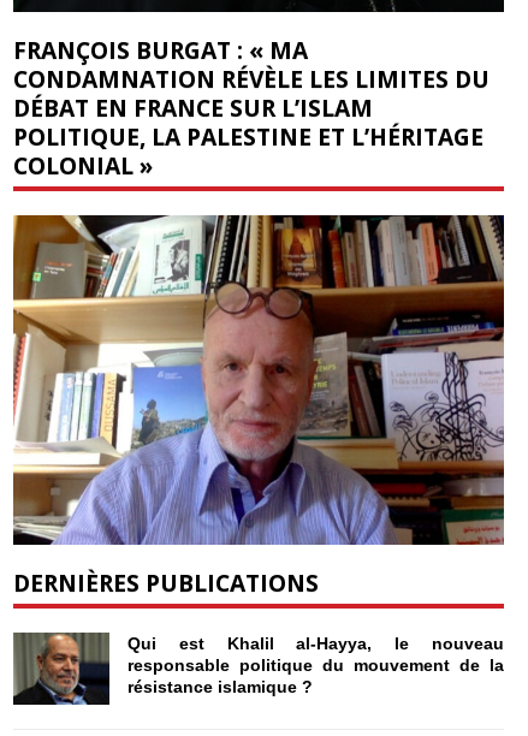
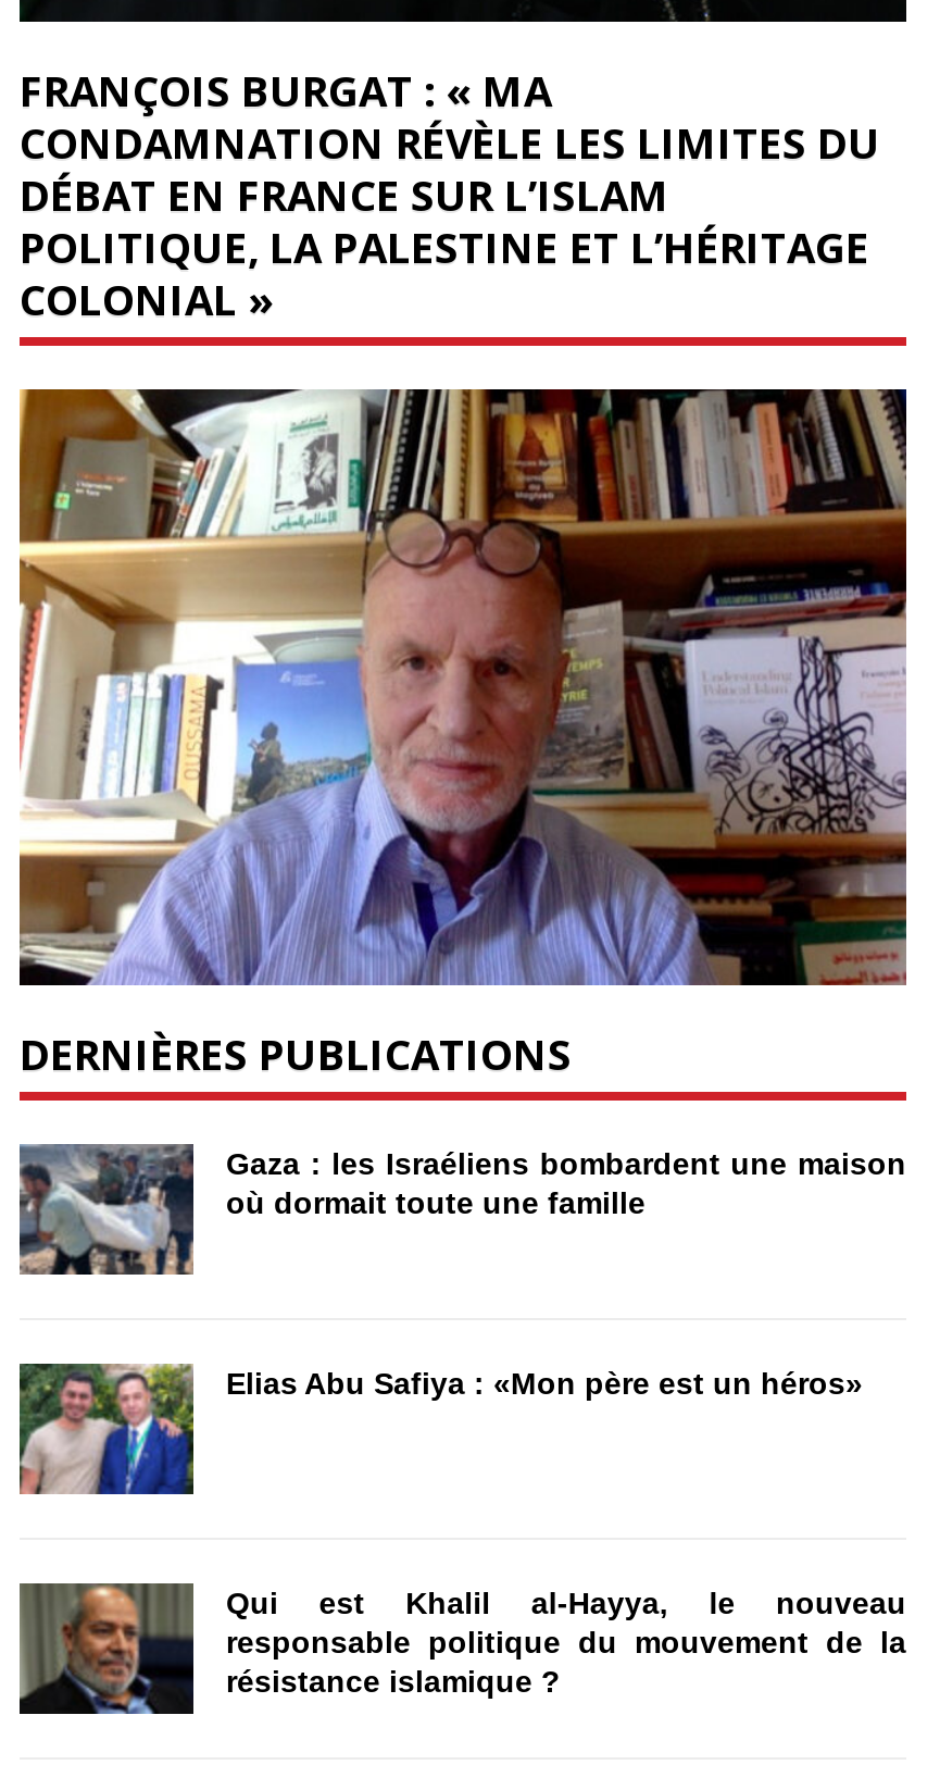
none -> [17,1362,863,1496] [image] | Elias Abu Safiya : «Mon père est un héros»
none -> [20,1144,906,1277] [image] | Gaza : les Israéliens bombardent une maison | où dormait toute une famille

